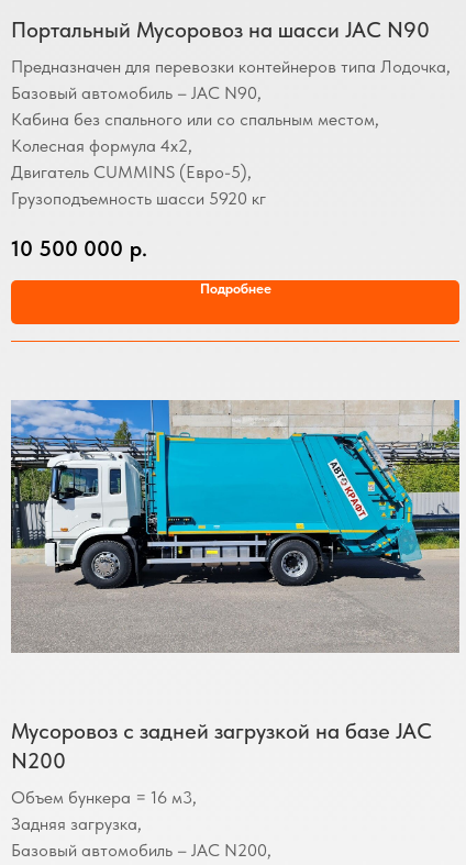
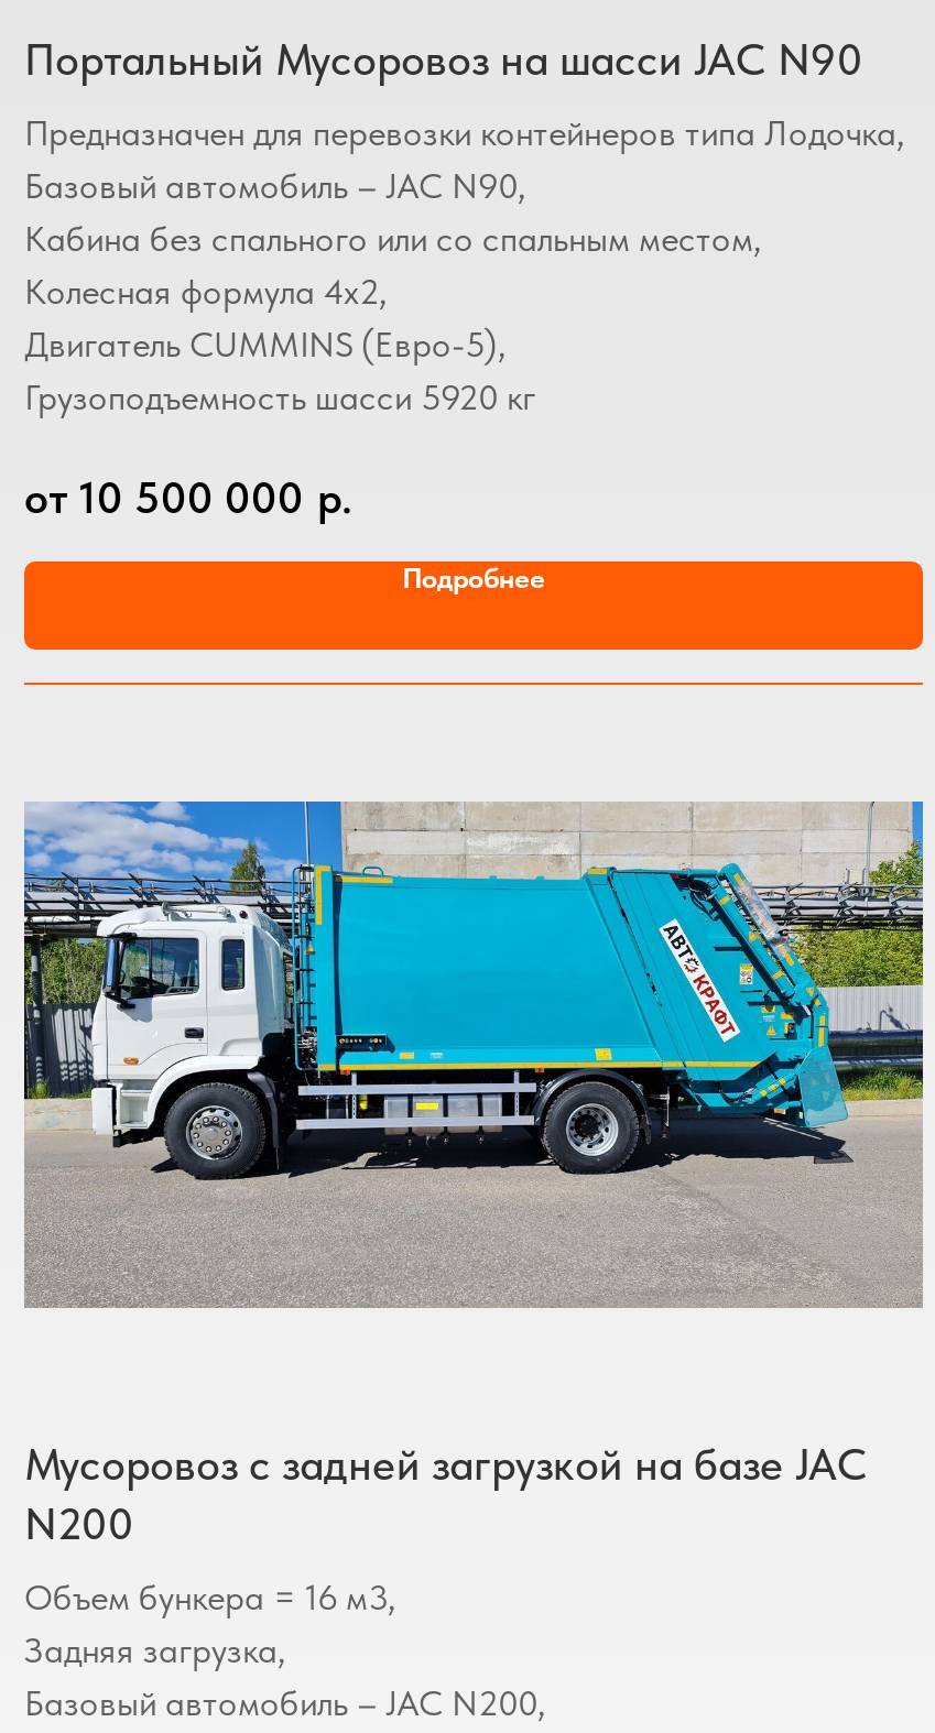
[11,235,147,262] 10 500 000 р. -> [24,471,352,524] от 10 500 000 р.

